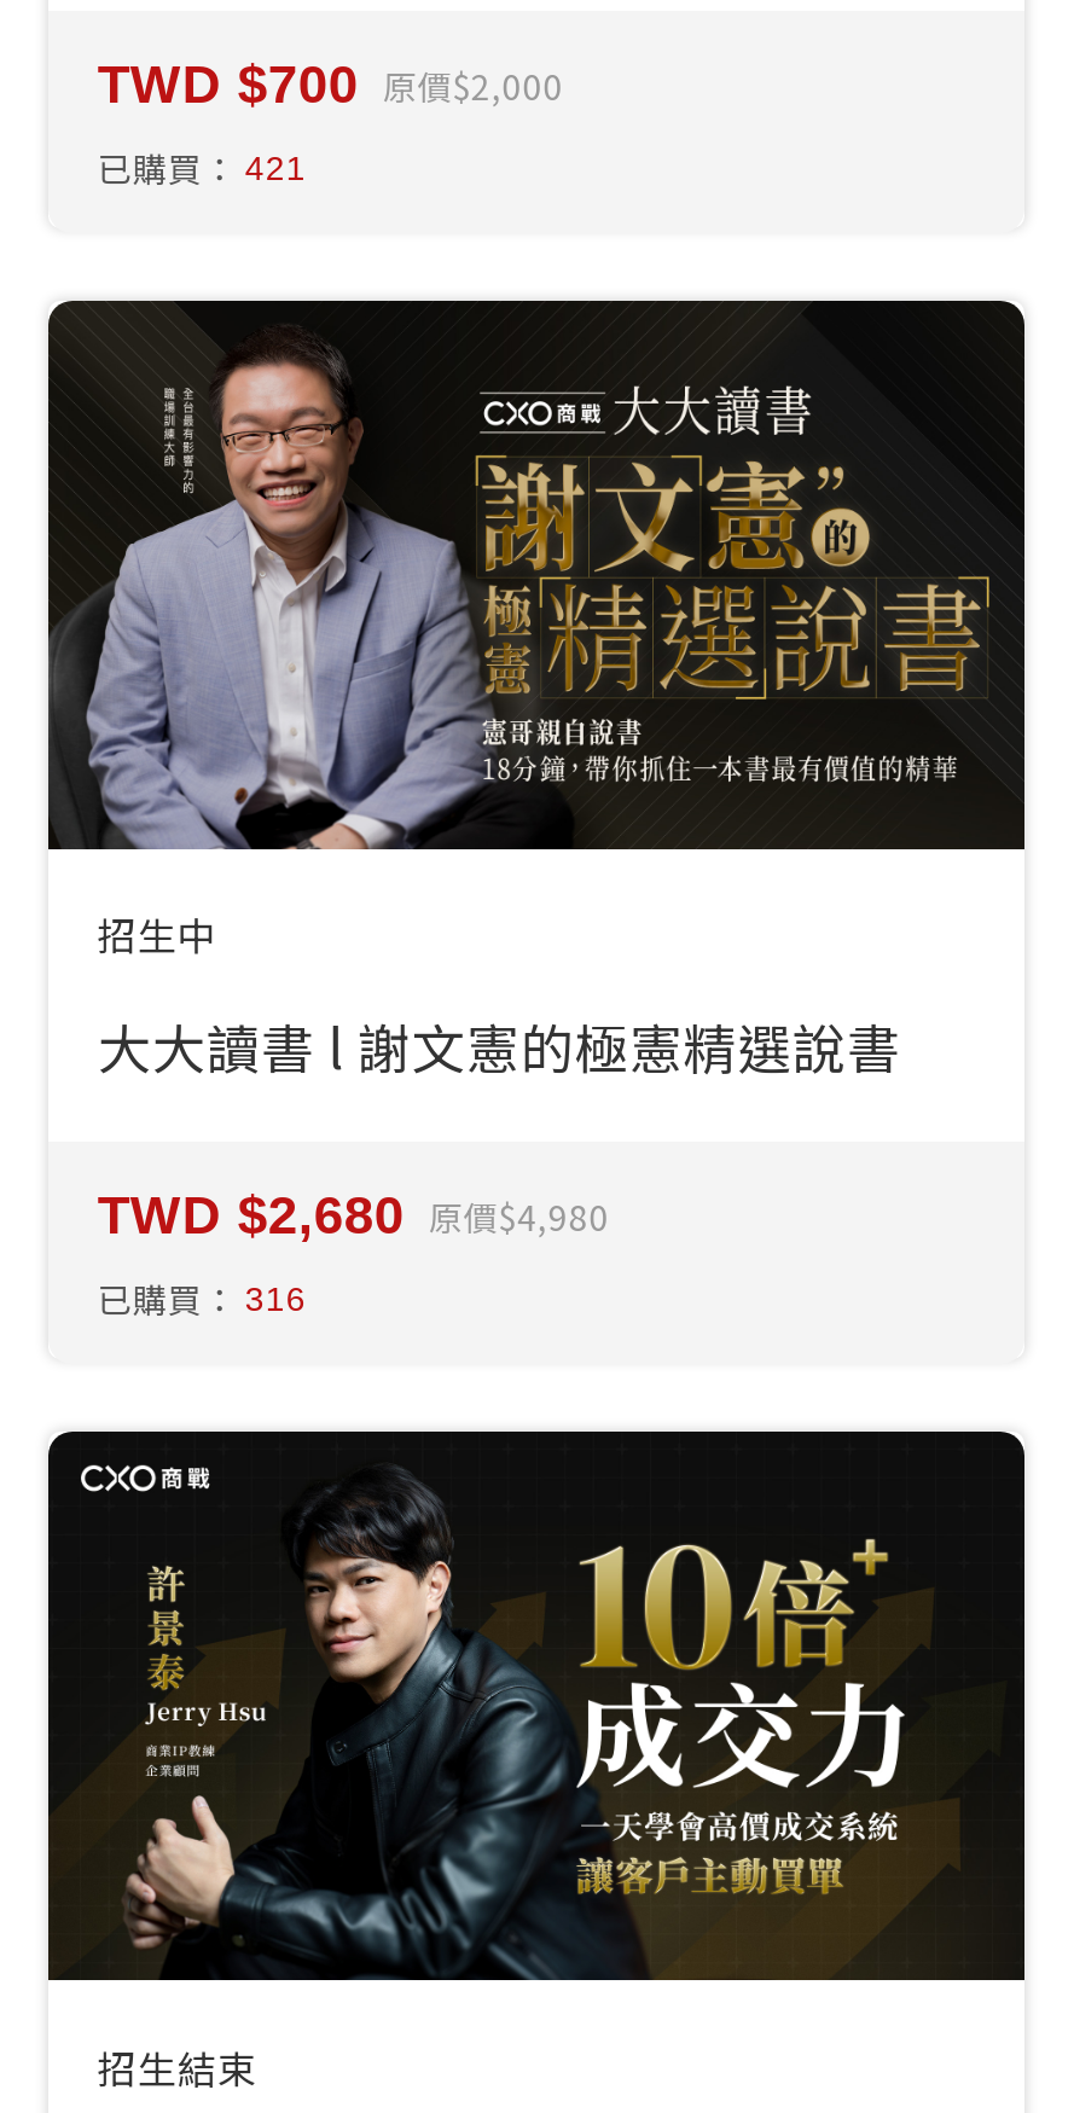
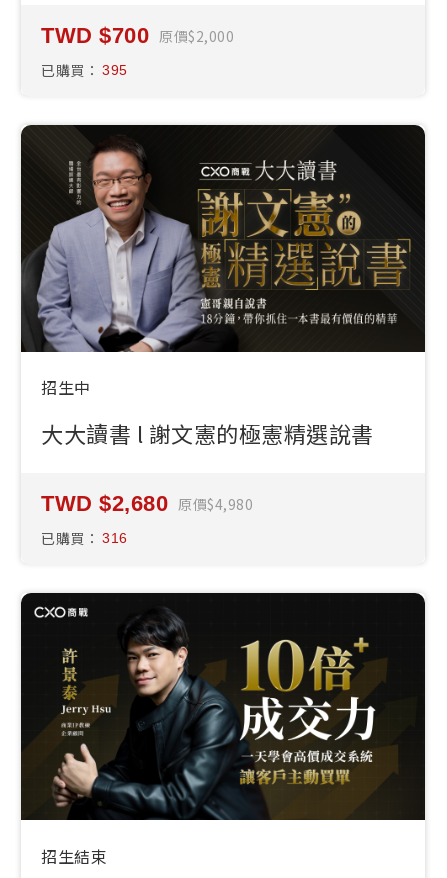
[98,144,307,192] 已購買： 421 -> [41,60,128,80] 已購買： 395

